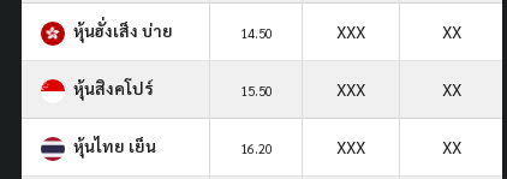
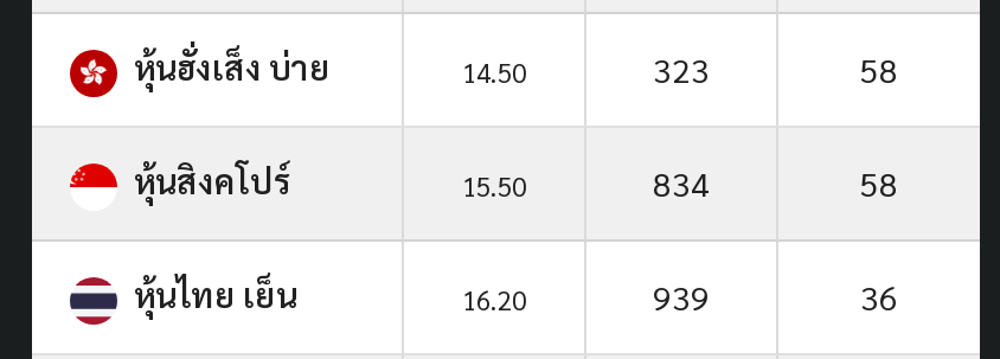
[336,20,461,42] XXX | XX -> [653,47,898,90] 323 | 58
[336,78,461,99] XXX | XX -> [653,161,898,203] 834 | 58
[336,136,461,157] XXX | XX -> [653,274,898,317] 939 | 36

